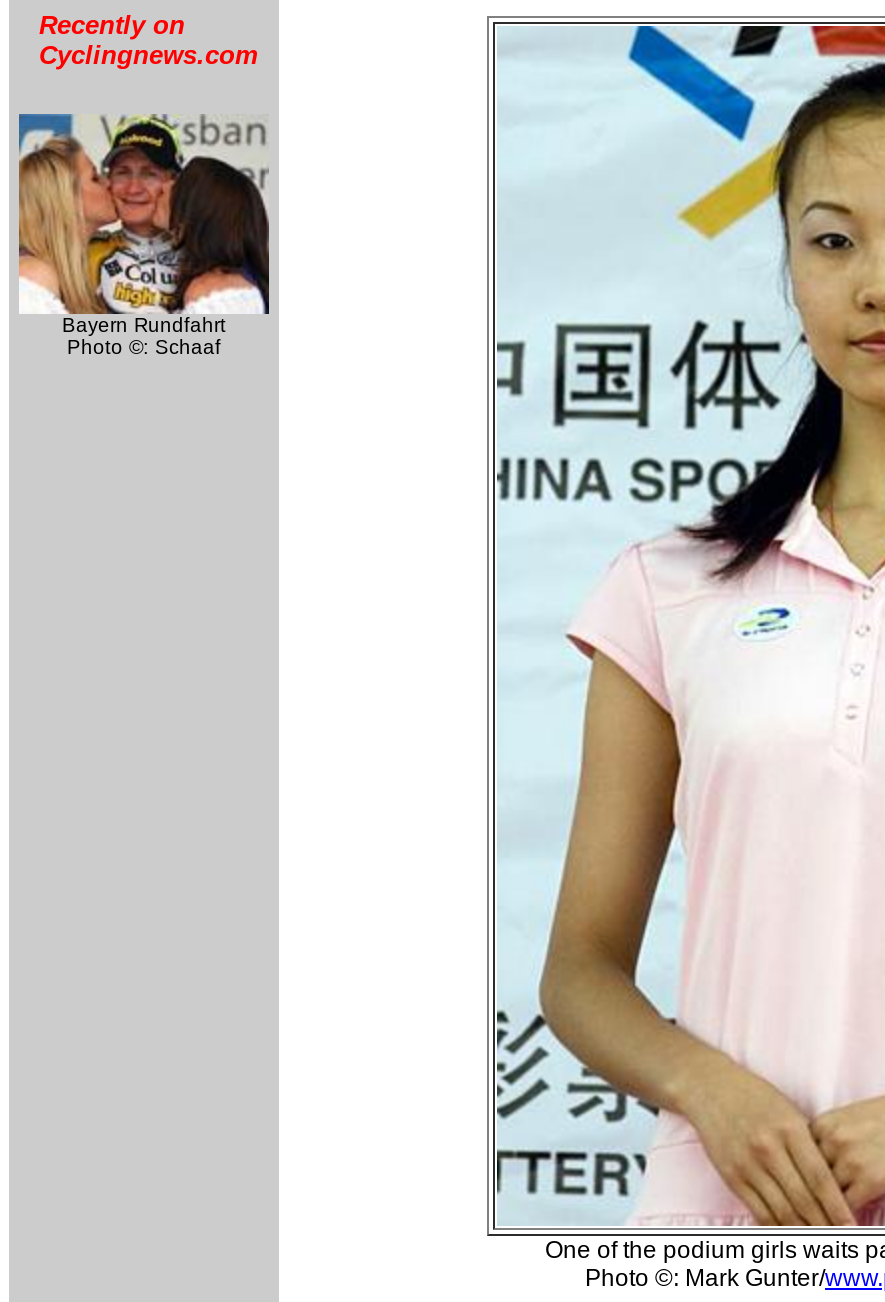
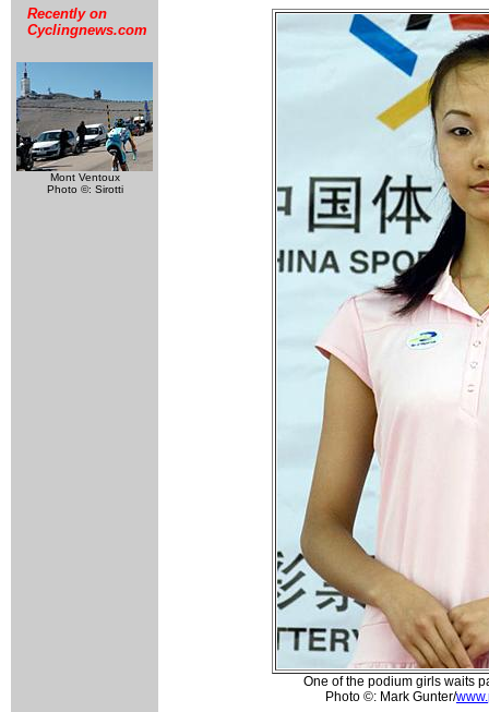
[17,114,271,358] [image] | Bayern Rundfahrt | Photo ©: Schaaf -> [15,62,153,195] [image] | Mont Ventoux | Photo ©: Sirotti

